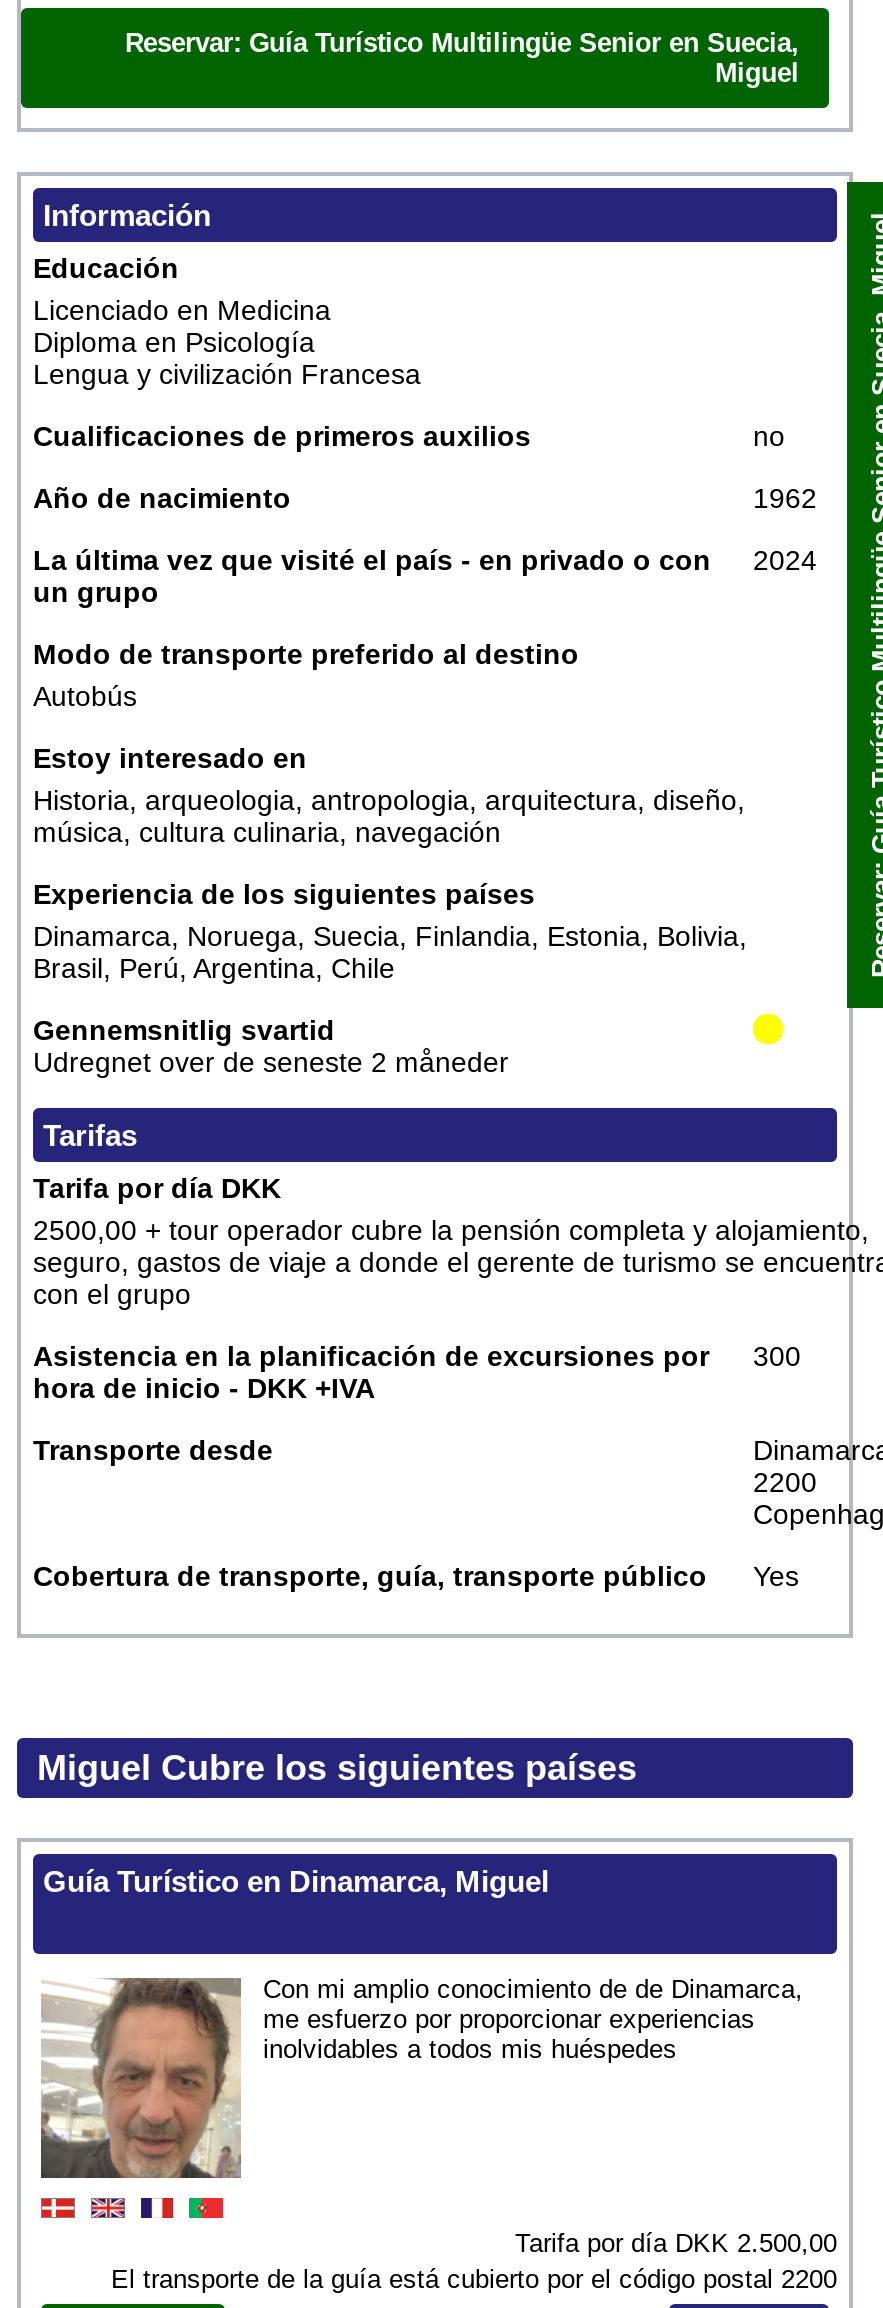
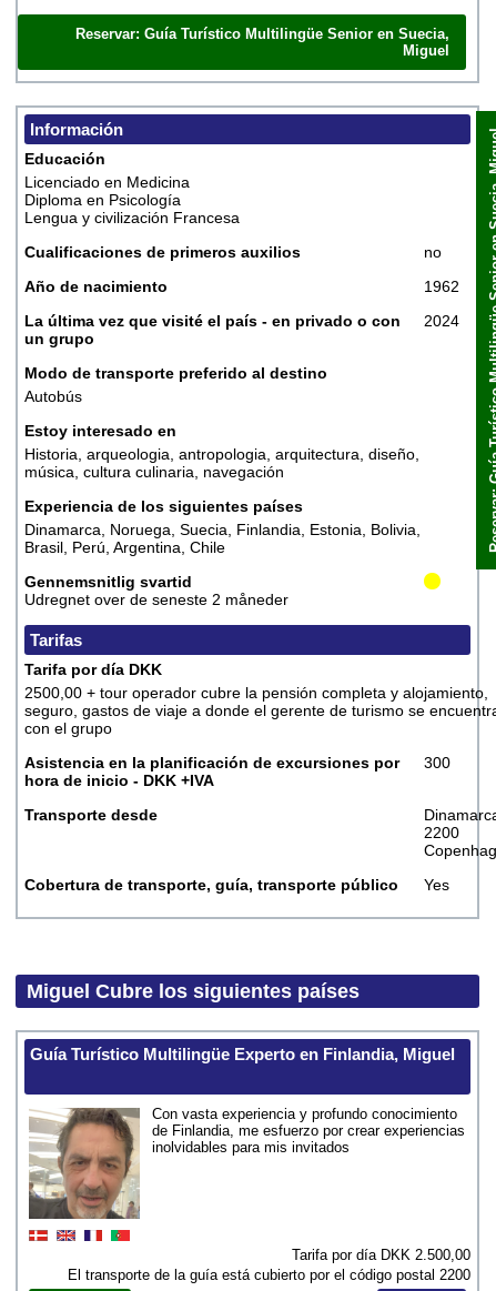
[43,1864,549,1898] Guía Turístico en Dinamarca, Miguel -> [30,1045,455,1063] Guía Turístico Multilingüe Experto en Finlandia, Miguel
[263,1974,803,2064] Con mi amplio conocimiento de de Dinamarca, | me esfuerzo por proporcionar experiencias | inolvidables a todos mis huéspedes -> [152,1106,465,1156] Con vasta experiencia y profundo conocimiento | de Finlandia, me esfuerzo por crear experiencias | inolvidables para mis invitados

